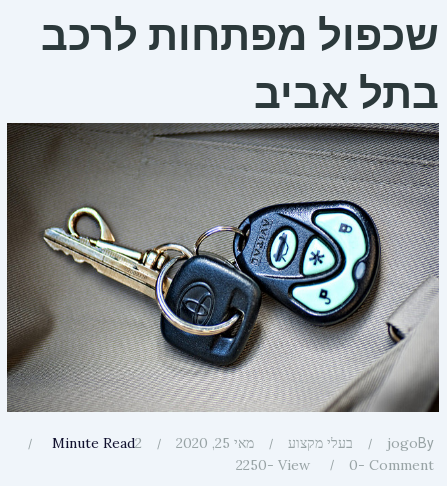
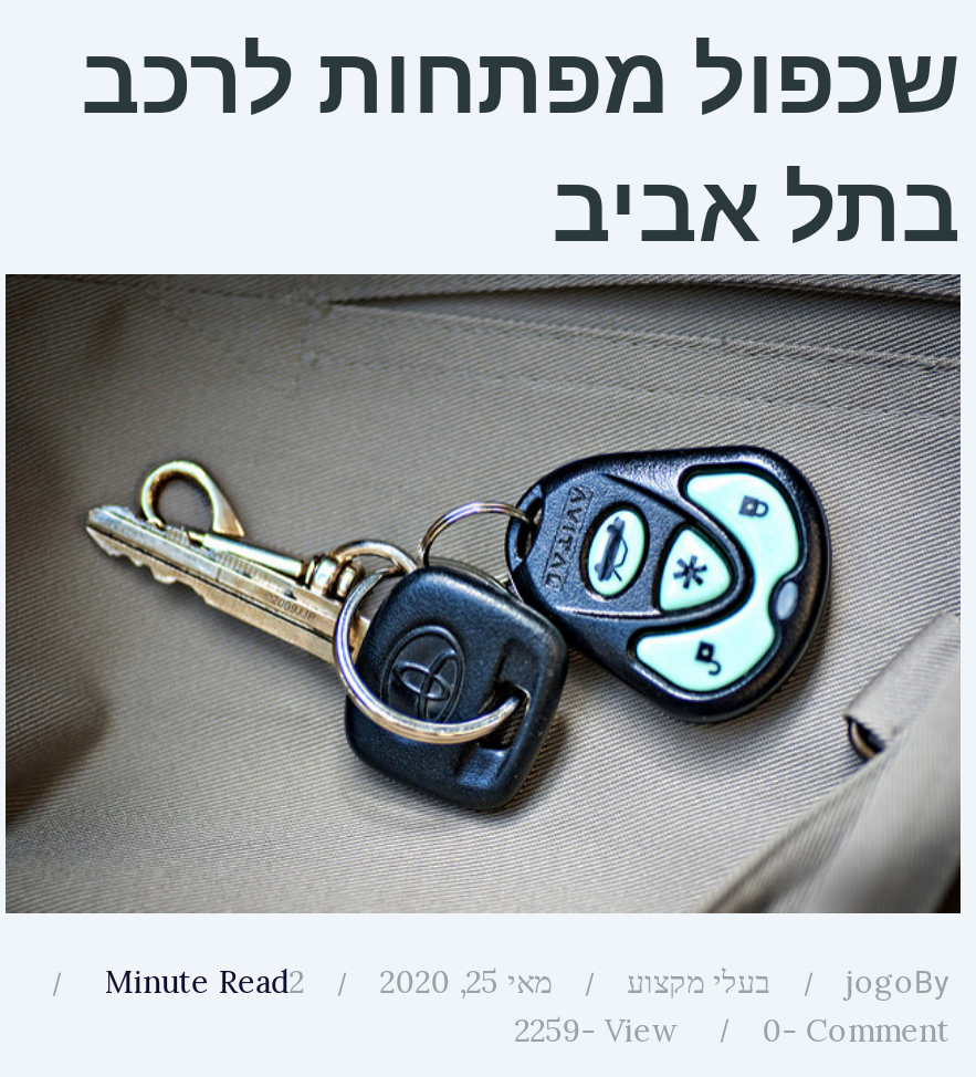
[236,456,310,474] 2250 View - -> [514,1010,676,1050] 2259 View -

